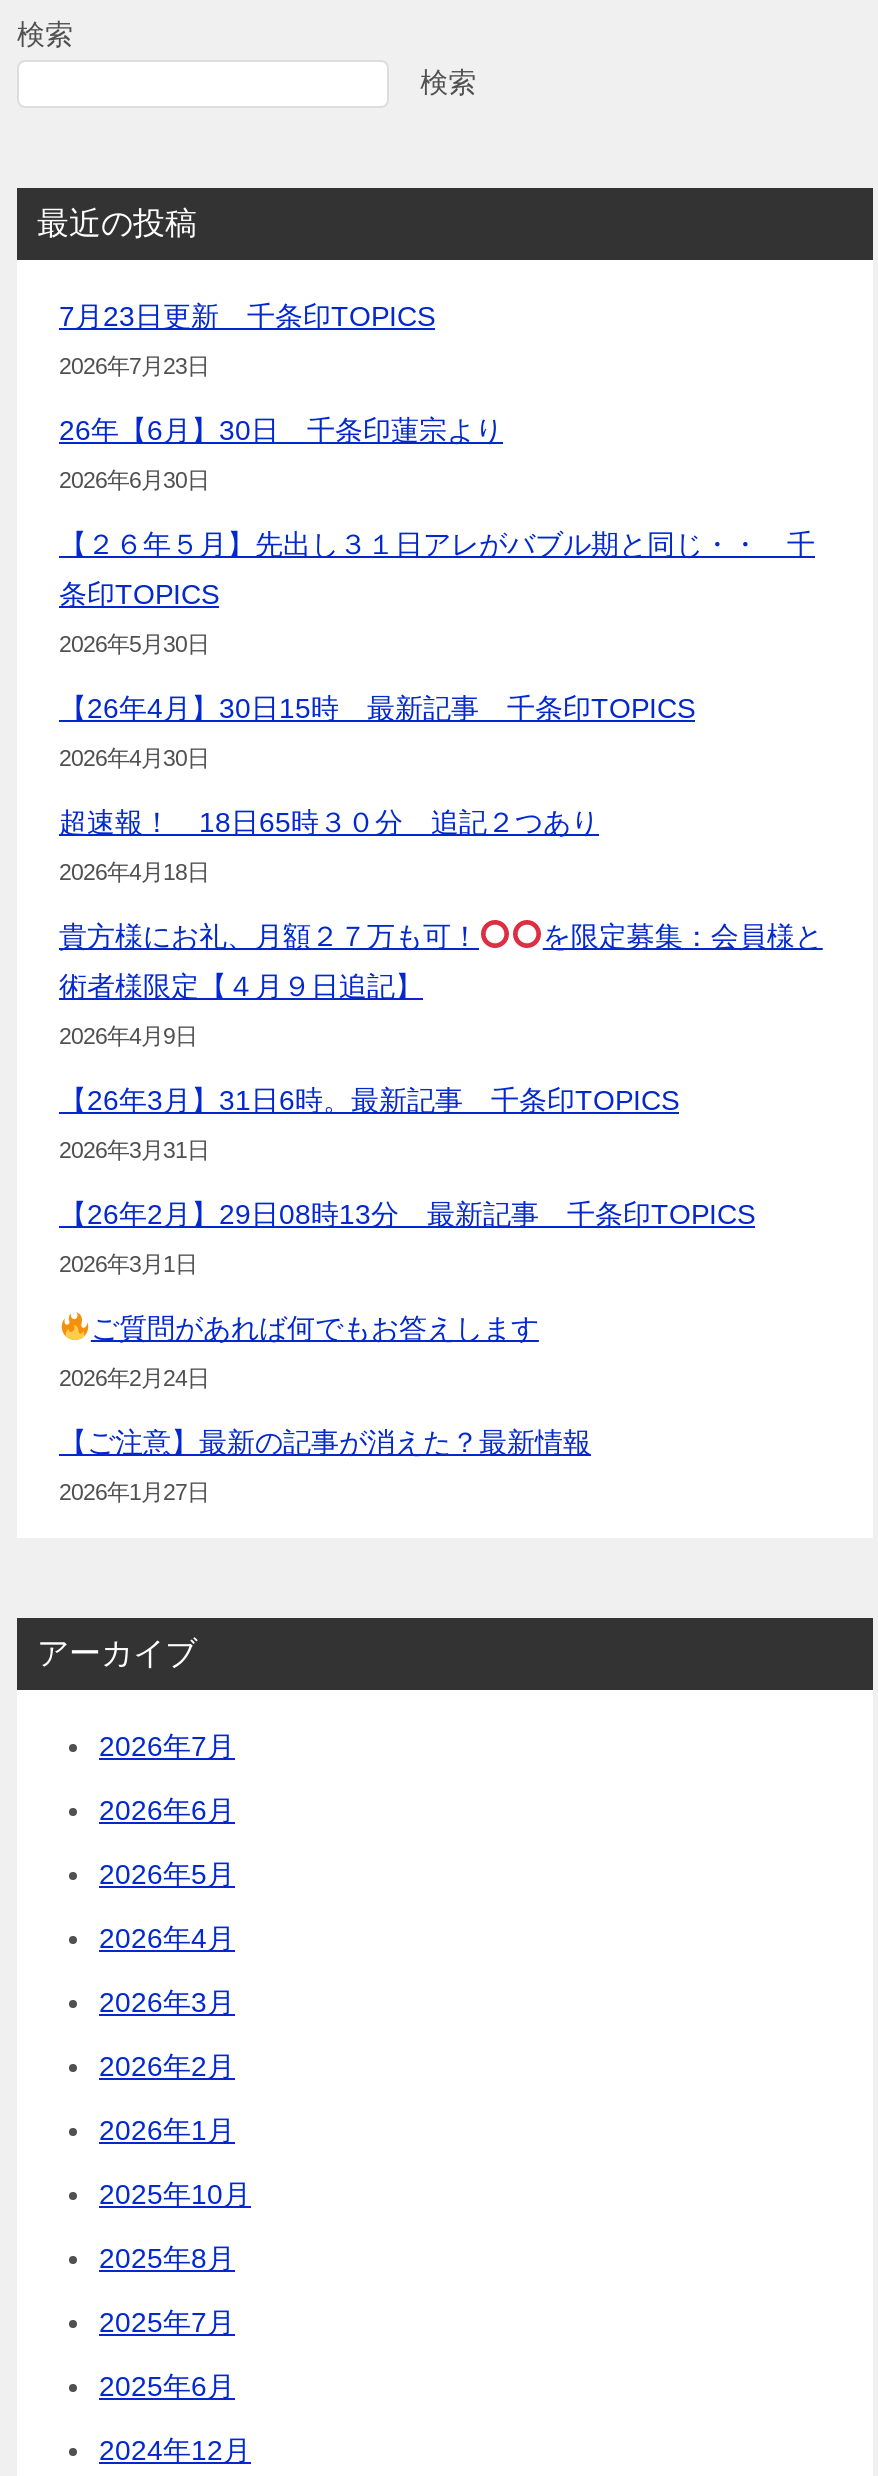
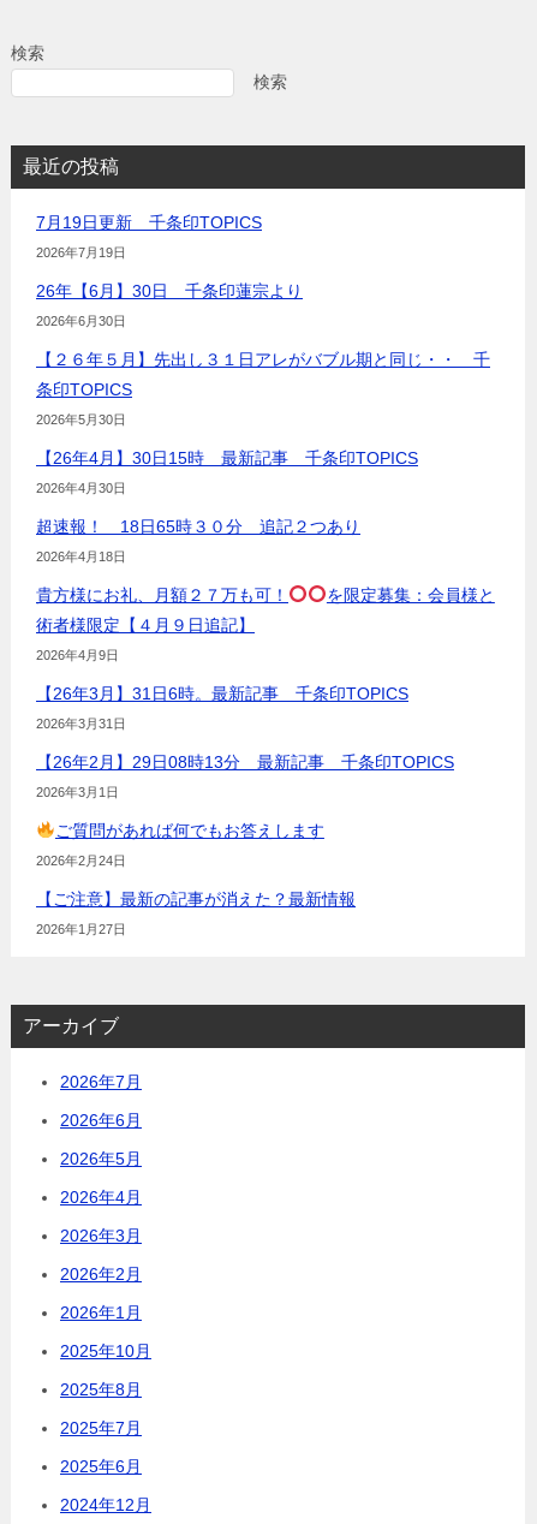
[59,299,435,331] 7月23日更新 千条印TOPICS -> [36,212,262,231] 7月19日更新 千条印TOPICS
[59,353,209,377] 2026年7月23日 -> [36,245,126,259] 2026年7月19日

